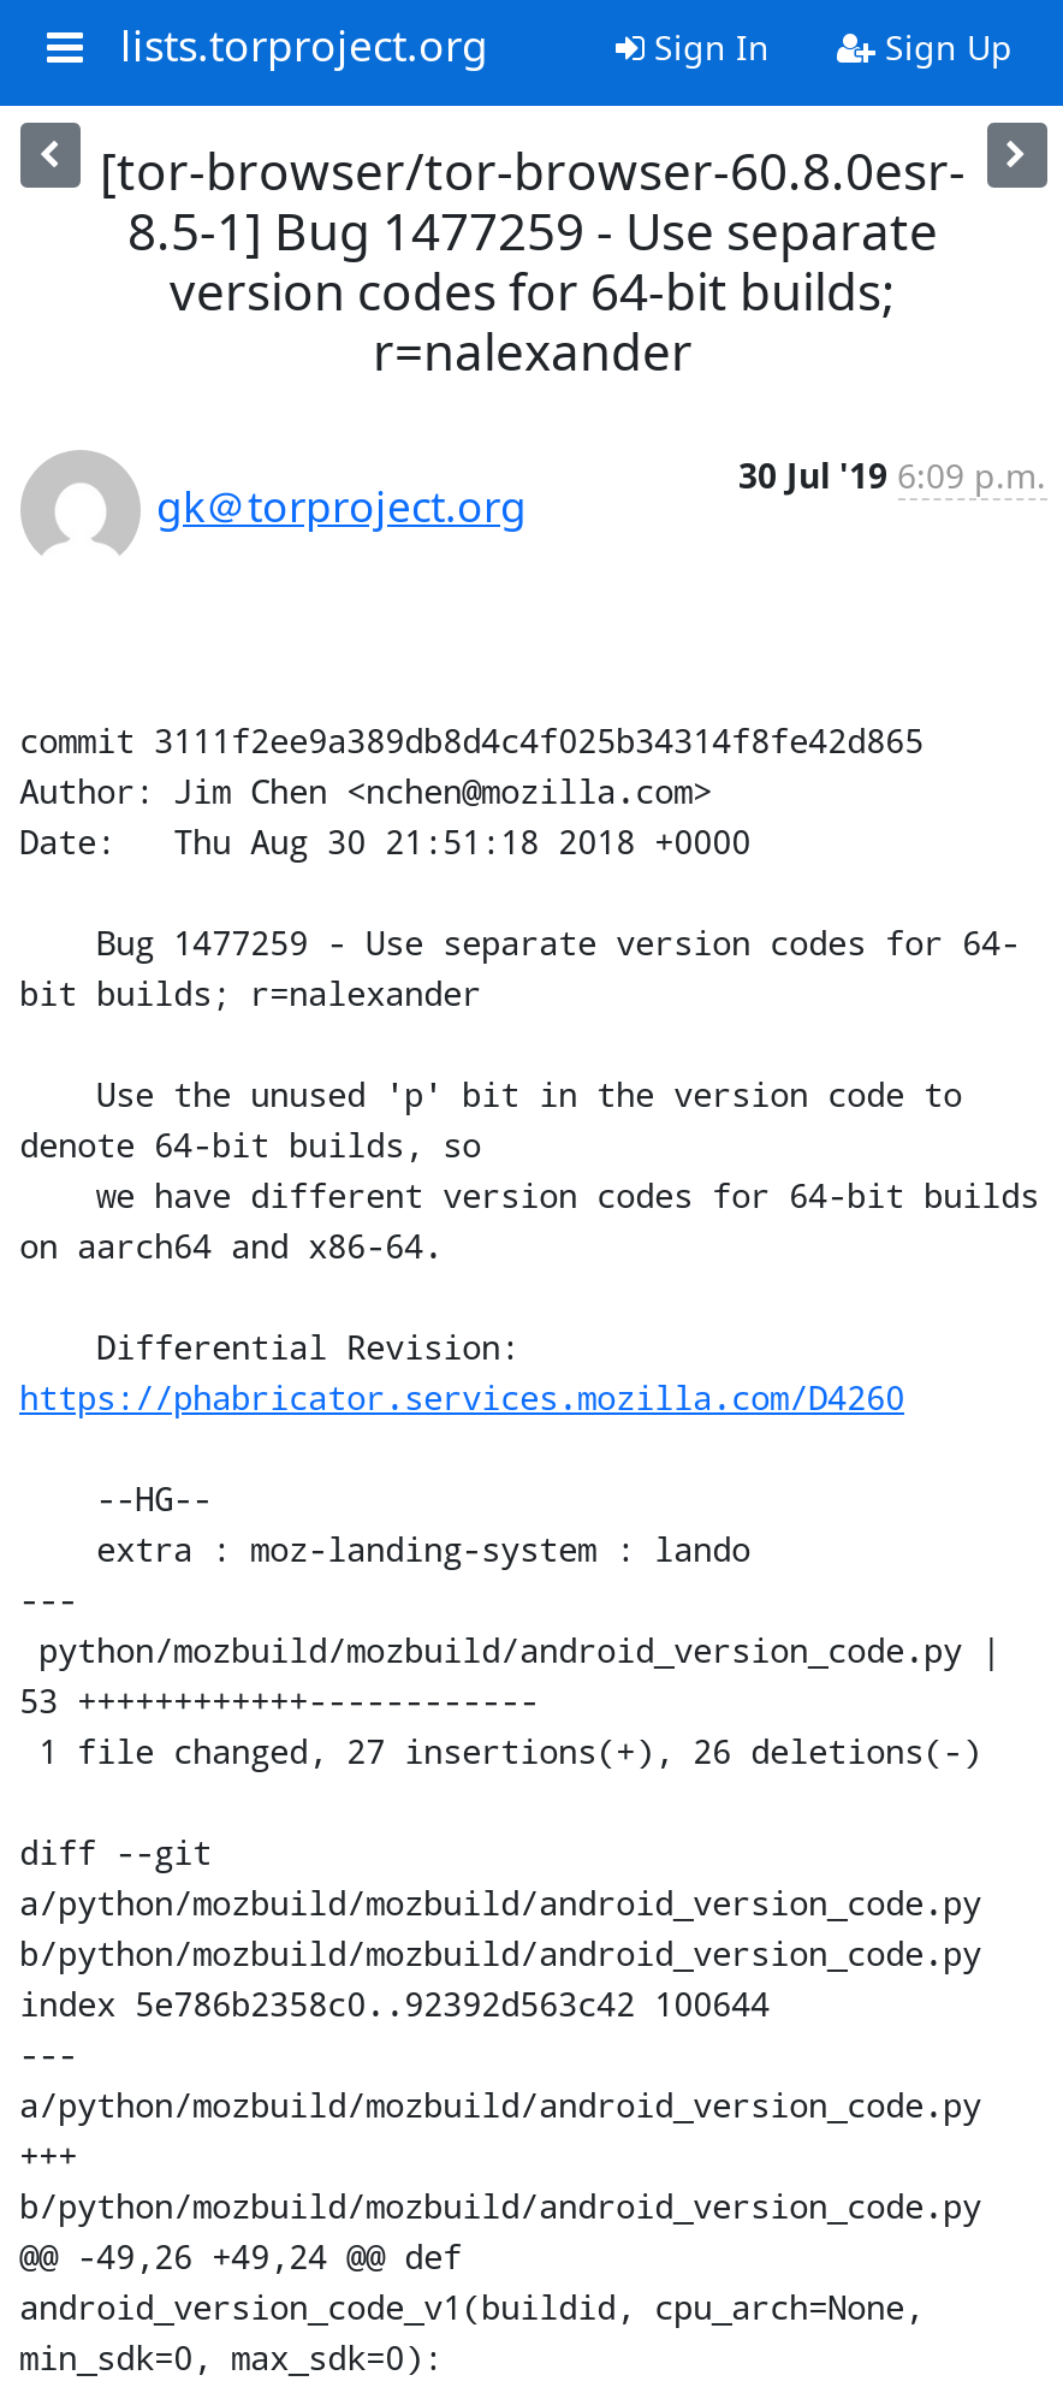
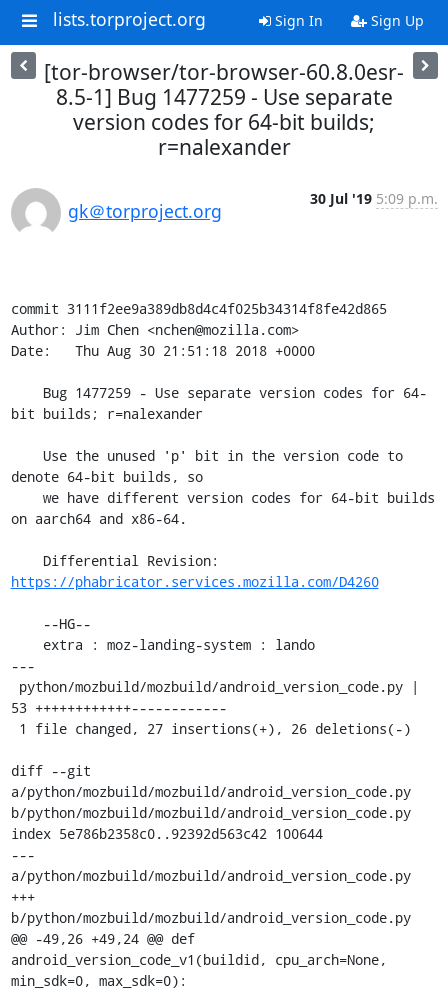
[738,452,1046,498] 30 Jul '19 6:09 p.m. -> [309,189,437,208] 30 Jul '19 5:09 p.m.

